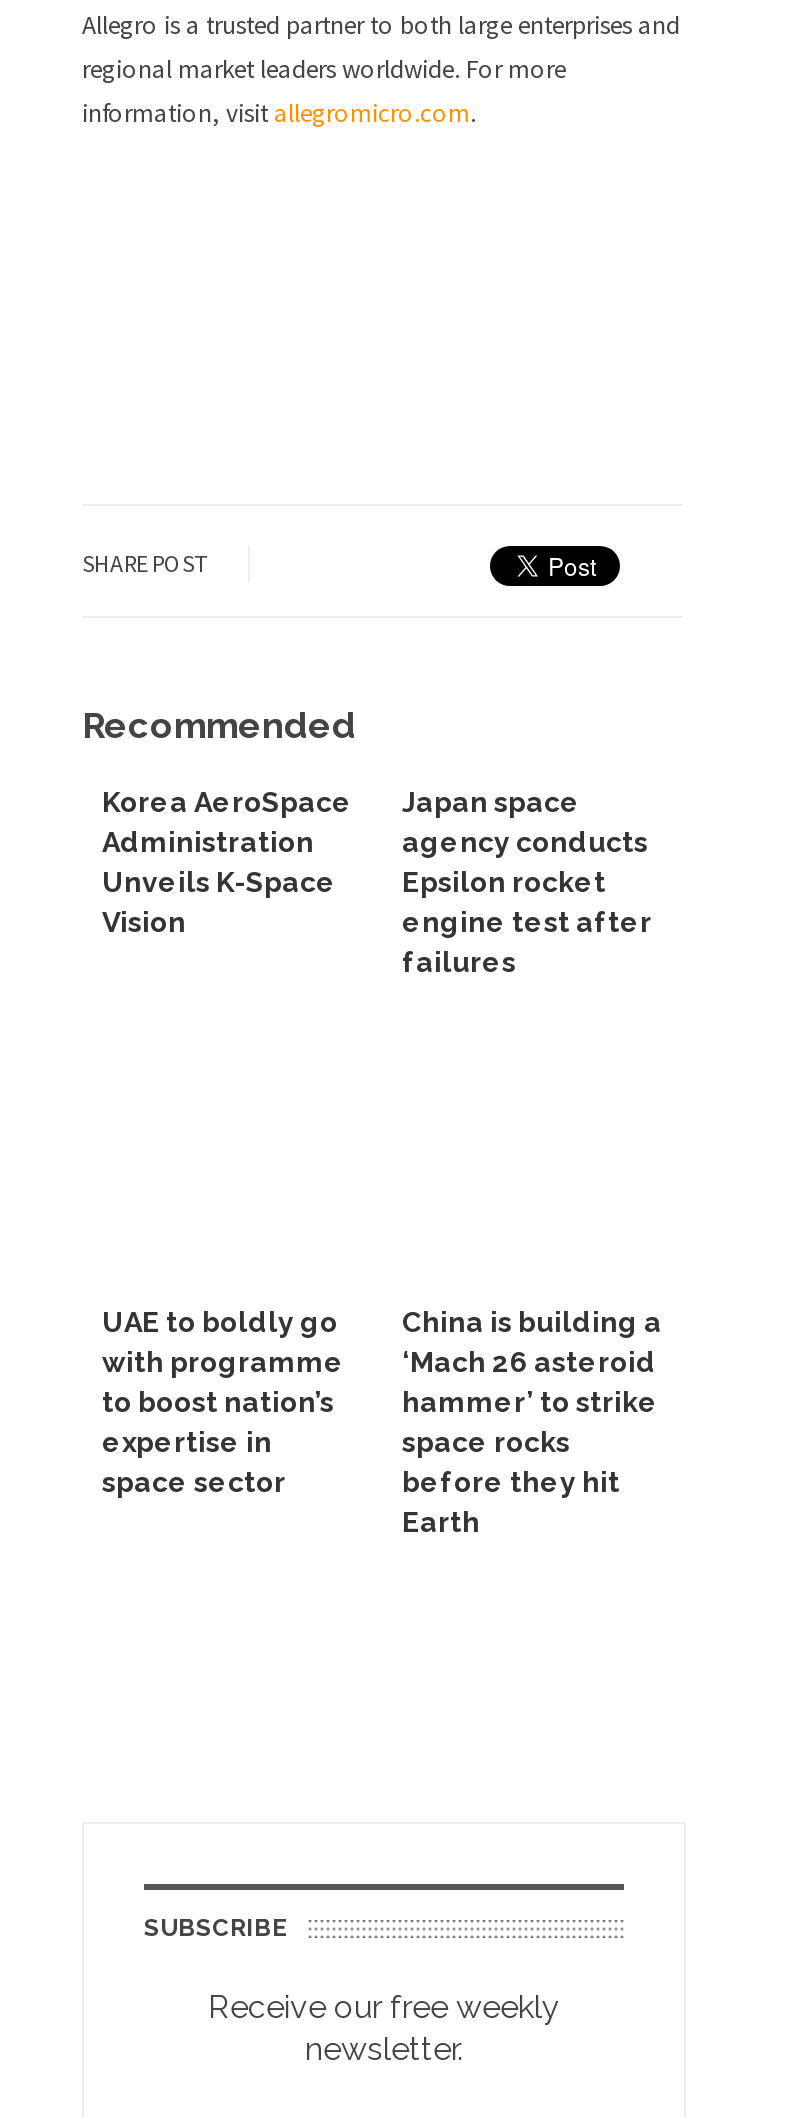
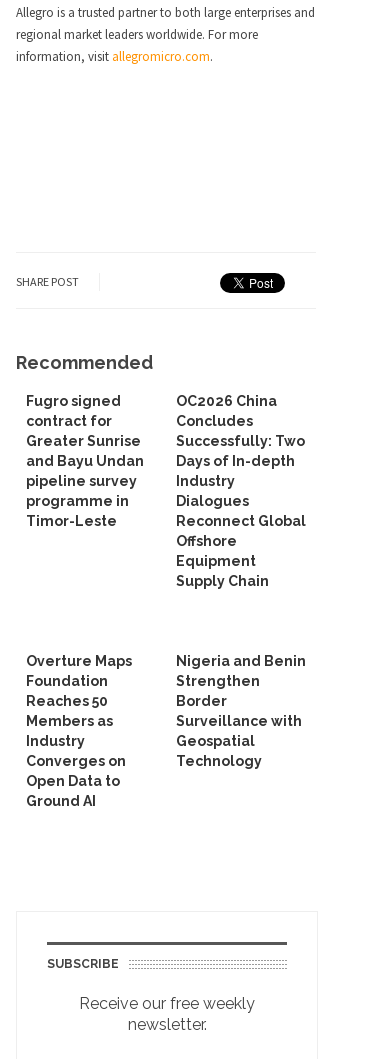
[102,786,352,938] Korea AeroSpace | Administration | Unveils K-Space | Vision -> [26,393,144,529] Fugro signed | contract for | Greater Sunrise | and Bayu Undan | pipeline survey | programme in | Timor-Leste
[402,786,652,978] Japan space | agency conducts | Epsilon rocket | engine test after | failures -> [176,393,306,589] OC2026 China | Concludes | Successfully: Two | Days of In-depth | Industry | Dialogues | Reconnect Global | Offshore | Equipment | Supply Chain
[102,1306,344,1498] UAE to boldly go | with programme | to boost nation’s | expertise in | space sector -> [26,653,132,809] Overture Maps | Foundation | Reaches 50 | Members as | Industry | Converges on | Open Data to | Ground AI
[402,1306,662,1538] China is building a | ‘Mach 26 asteroid | hammer’ to strike | space rocks | before they hit | Earth -> [176,653,306,769] Nigeria and Benin | Strengthen | Border | Surveillance with | Geospatial | Technology

